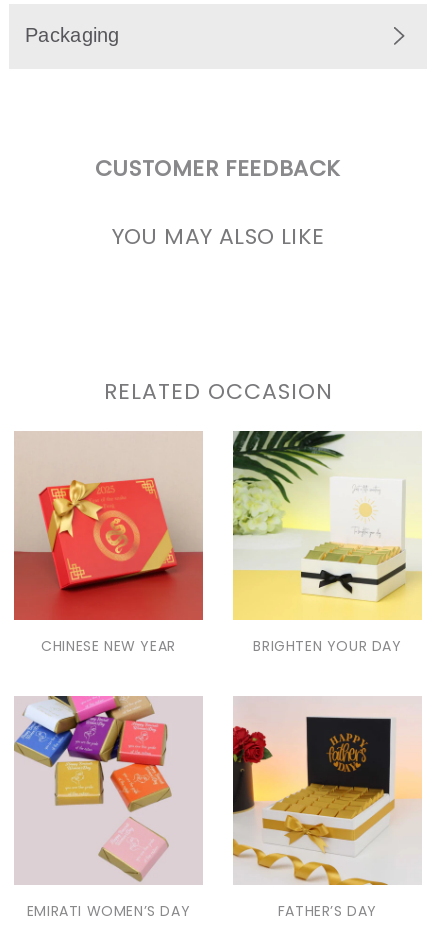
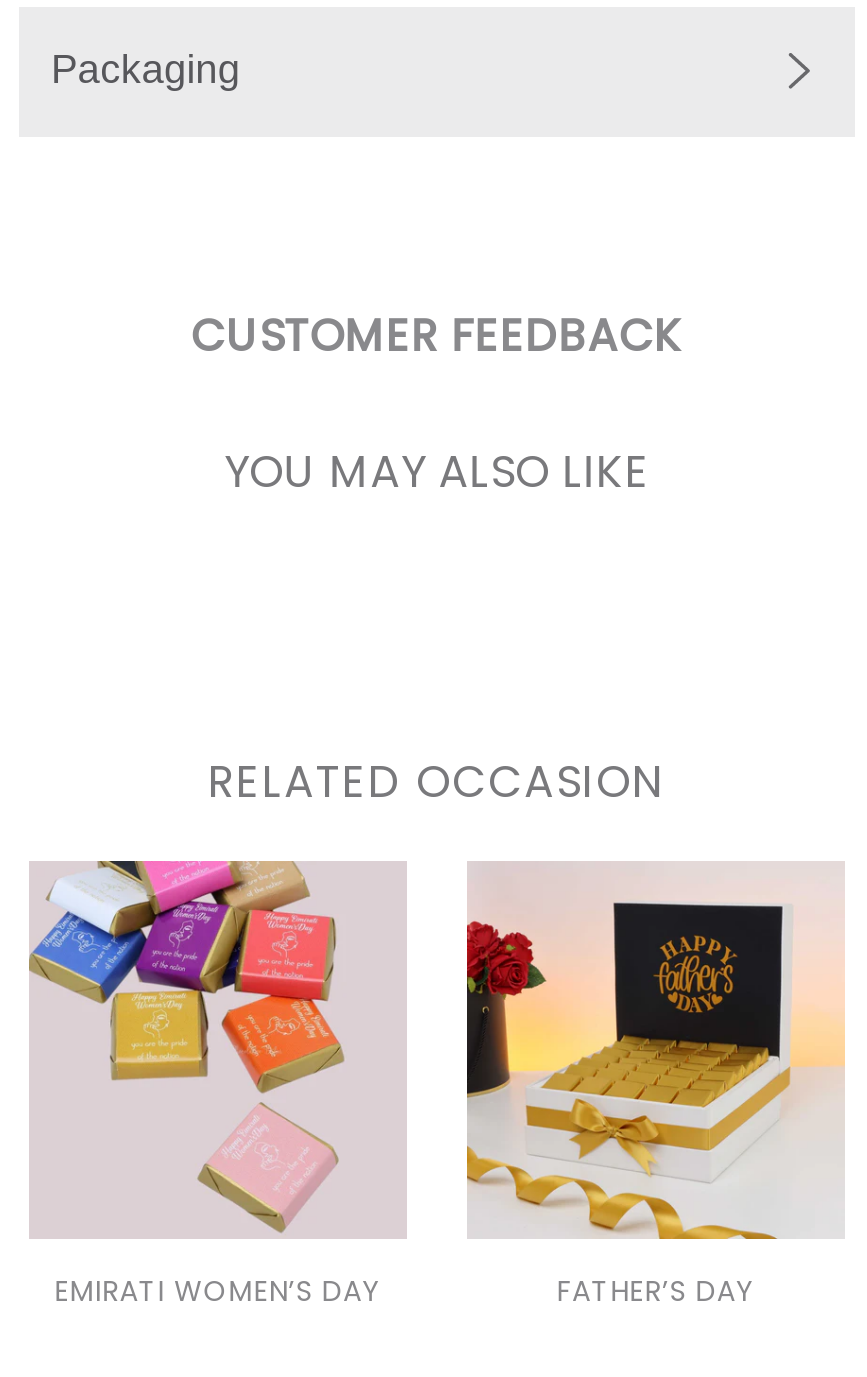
[14,431,203,621] [image] -> none
[41,430,422,656] [image] | CHINESE NEW YEAR | BRIGHTEN YOUR DAY -> none

